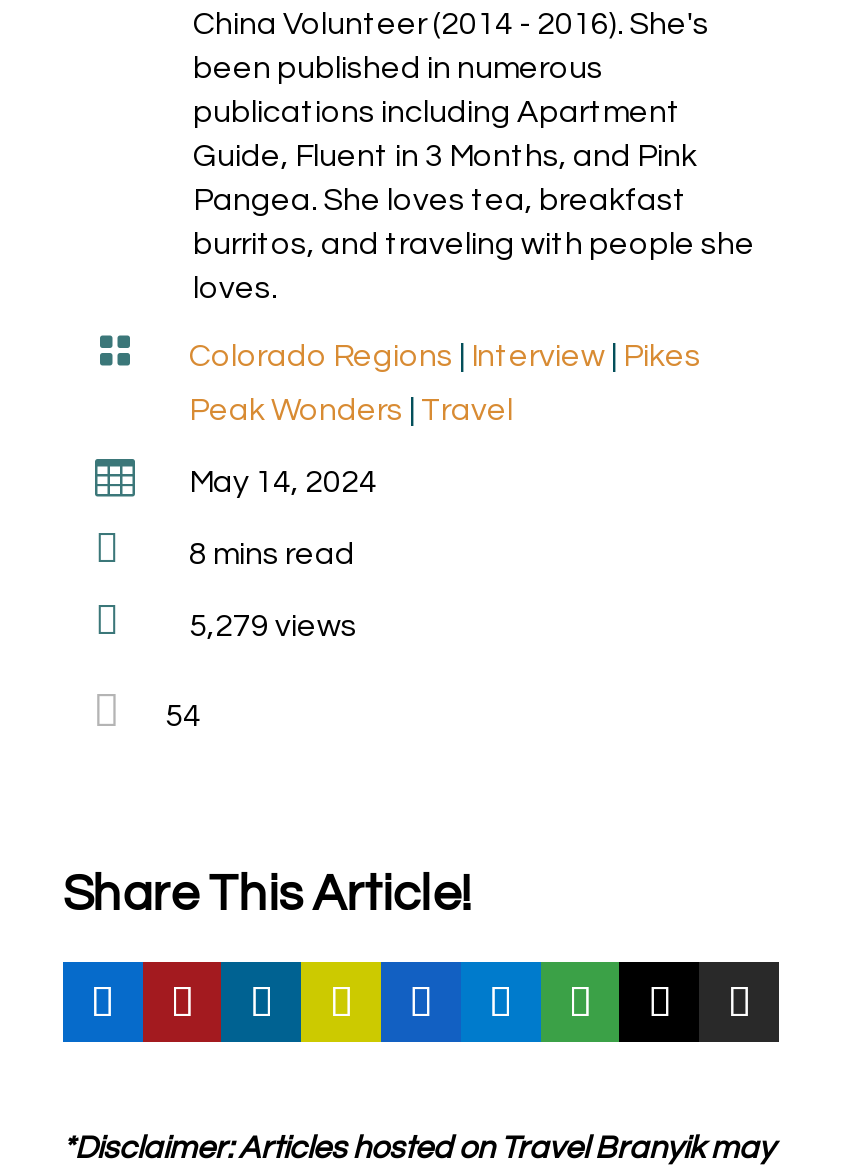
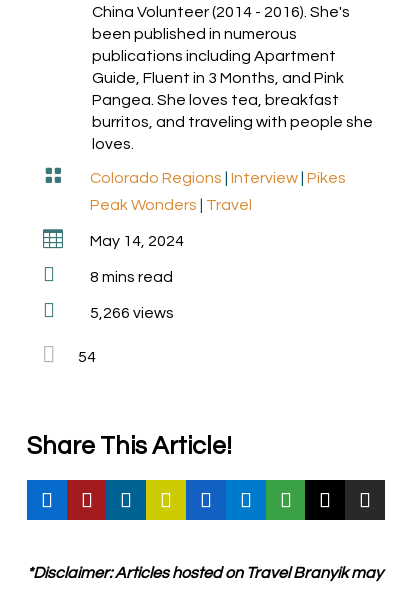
[189,609,357,641] 5,279 views -> [90,305,174,321] 5,266 views

